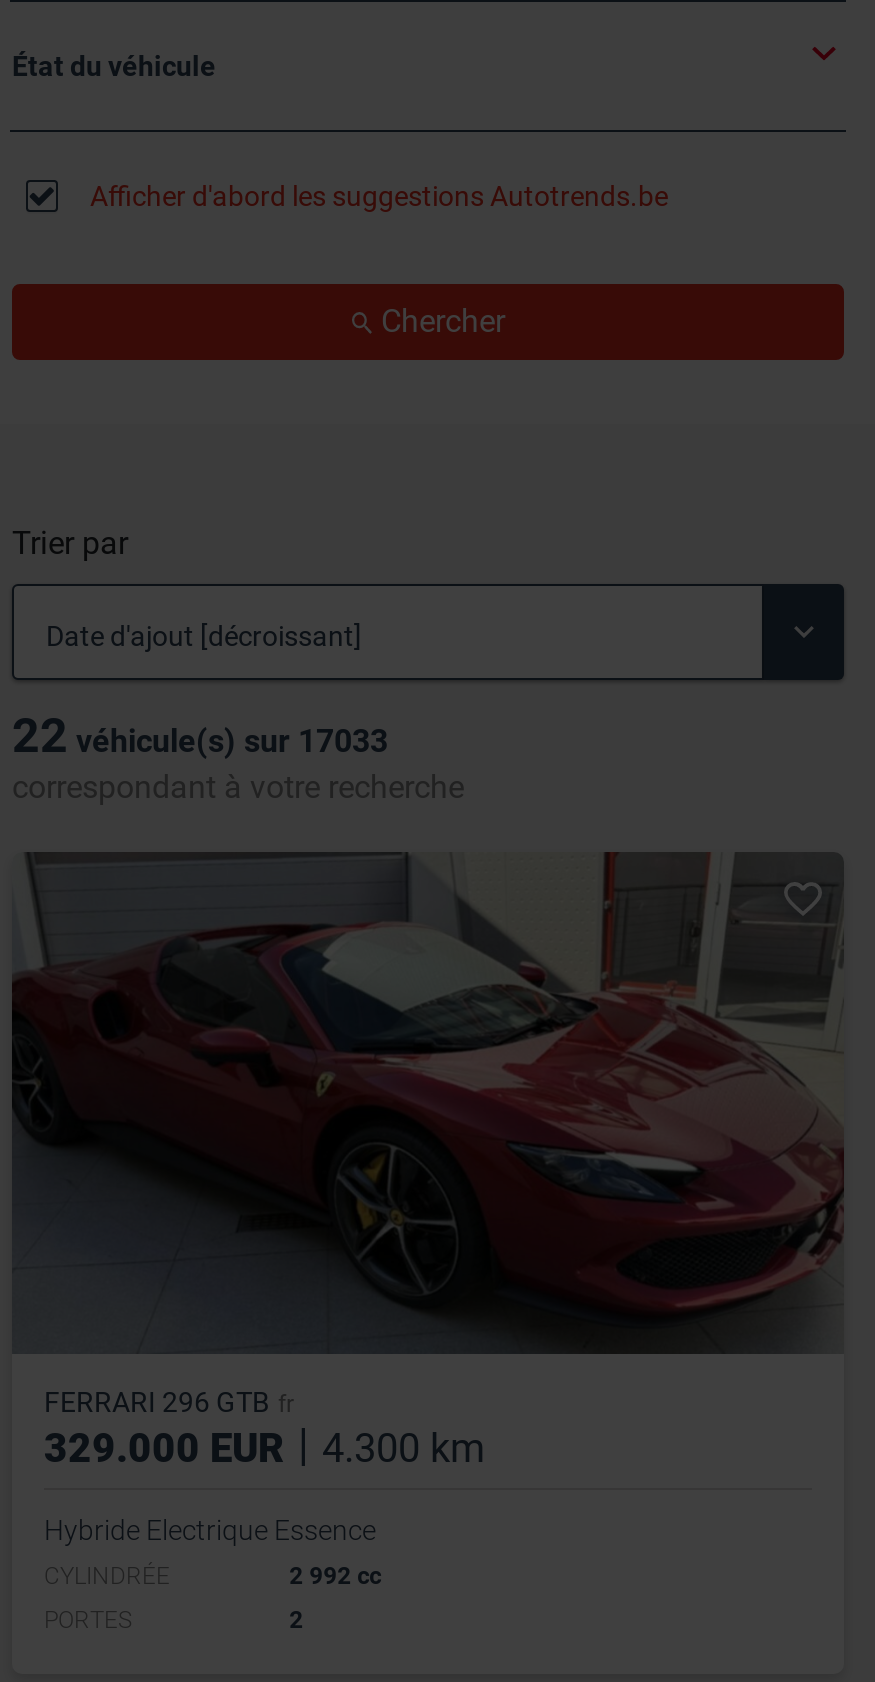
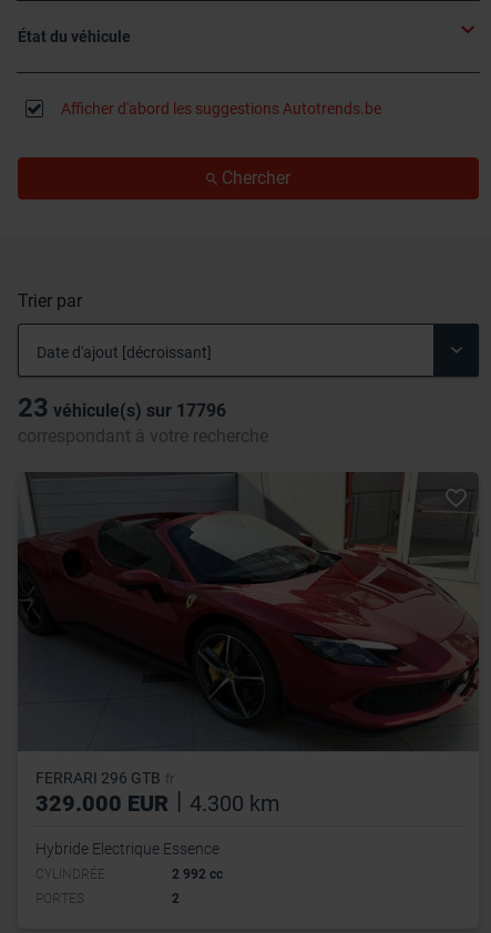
[12,708,388,764] 22 véhicule(s) sur 17033 -> [18,392,226,423] 23 véhicule(s) sur 17796

